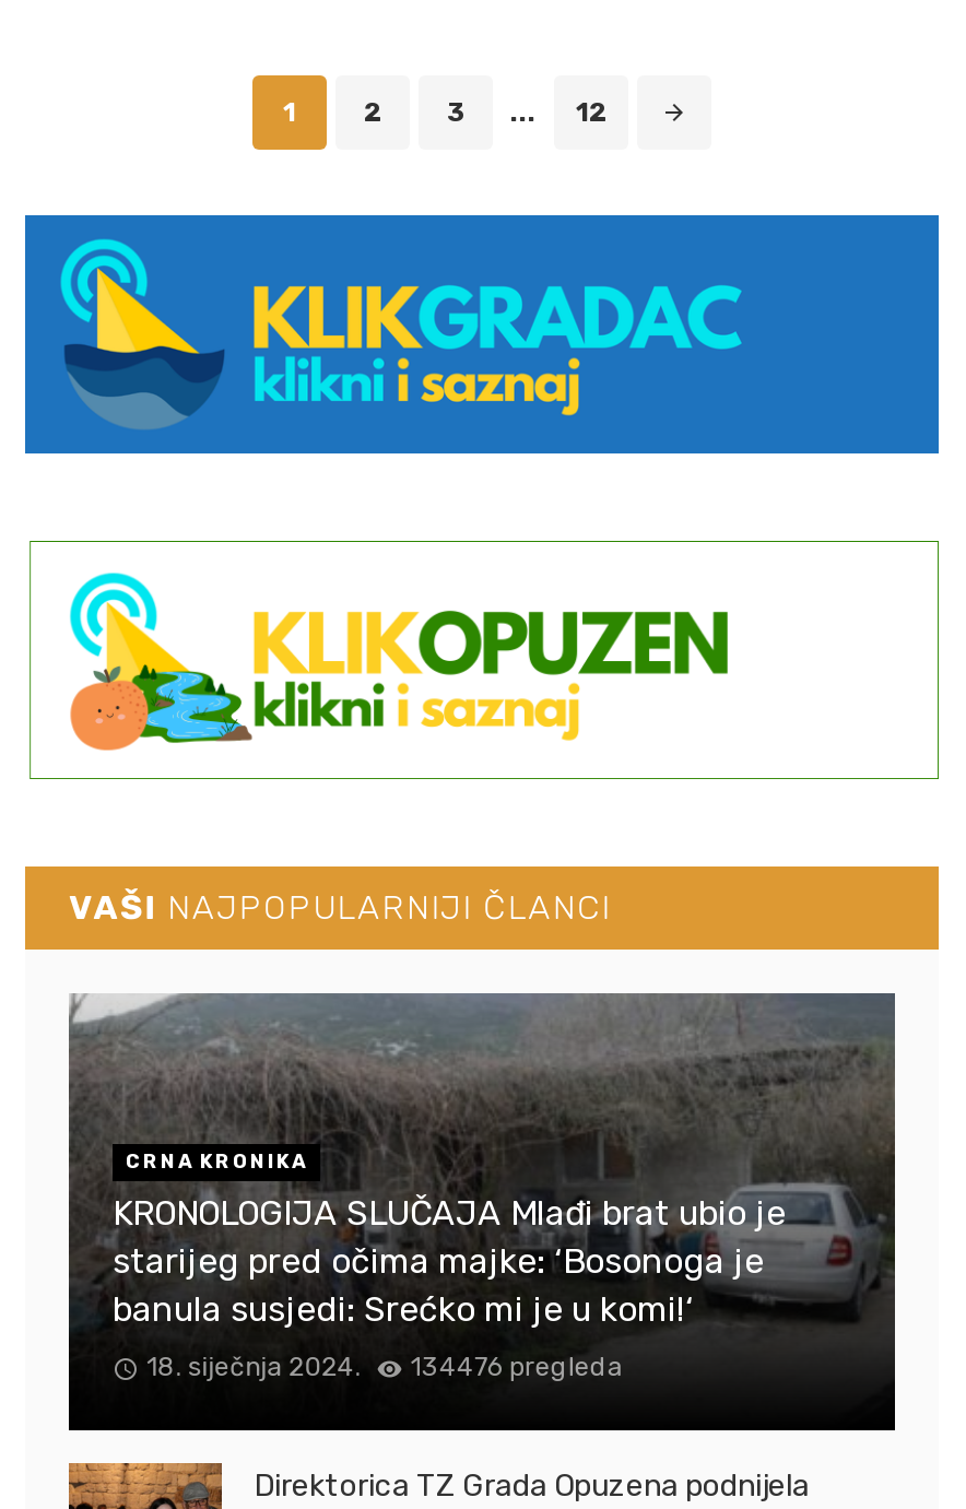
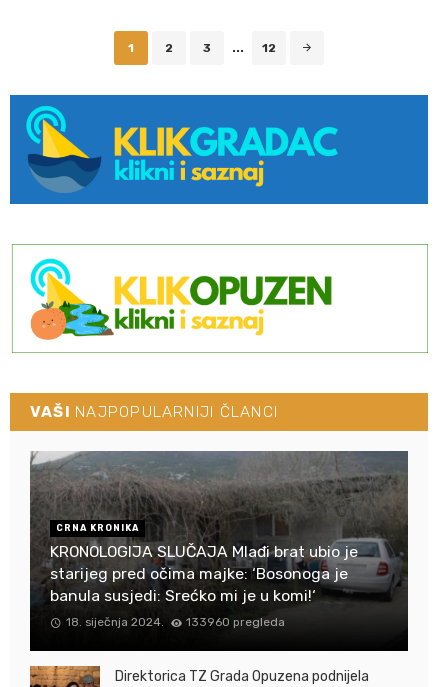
[147,1351,623,1382] 18. siječnja 2024. 134476 pregleda -> [66,615,285,629] 18. siječnja 2024. 133960 pregleda

